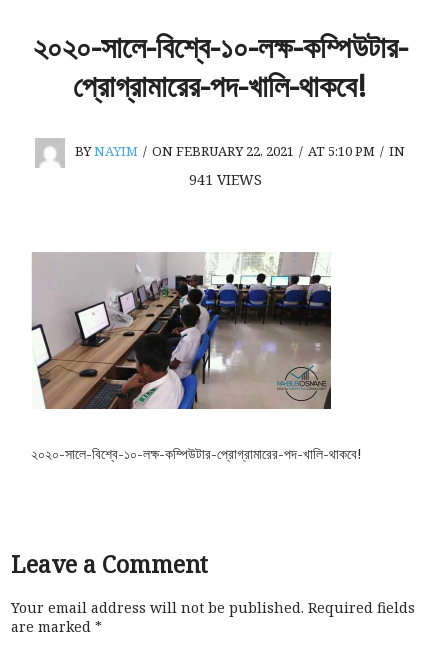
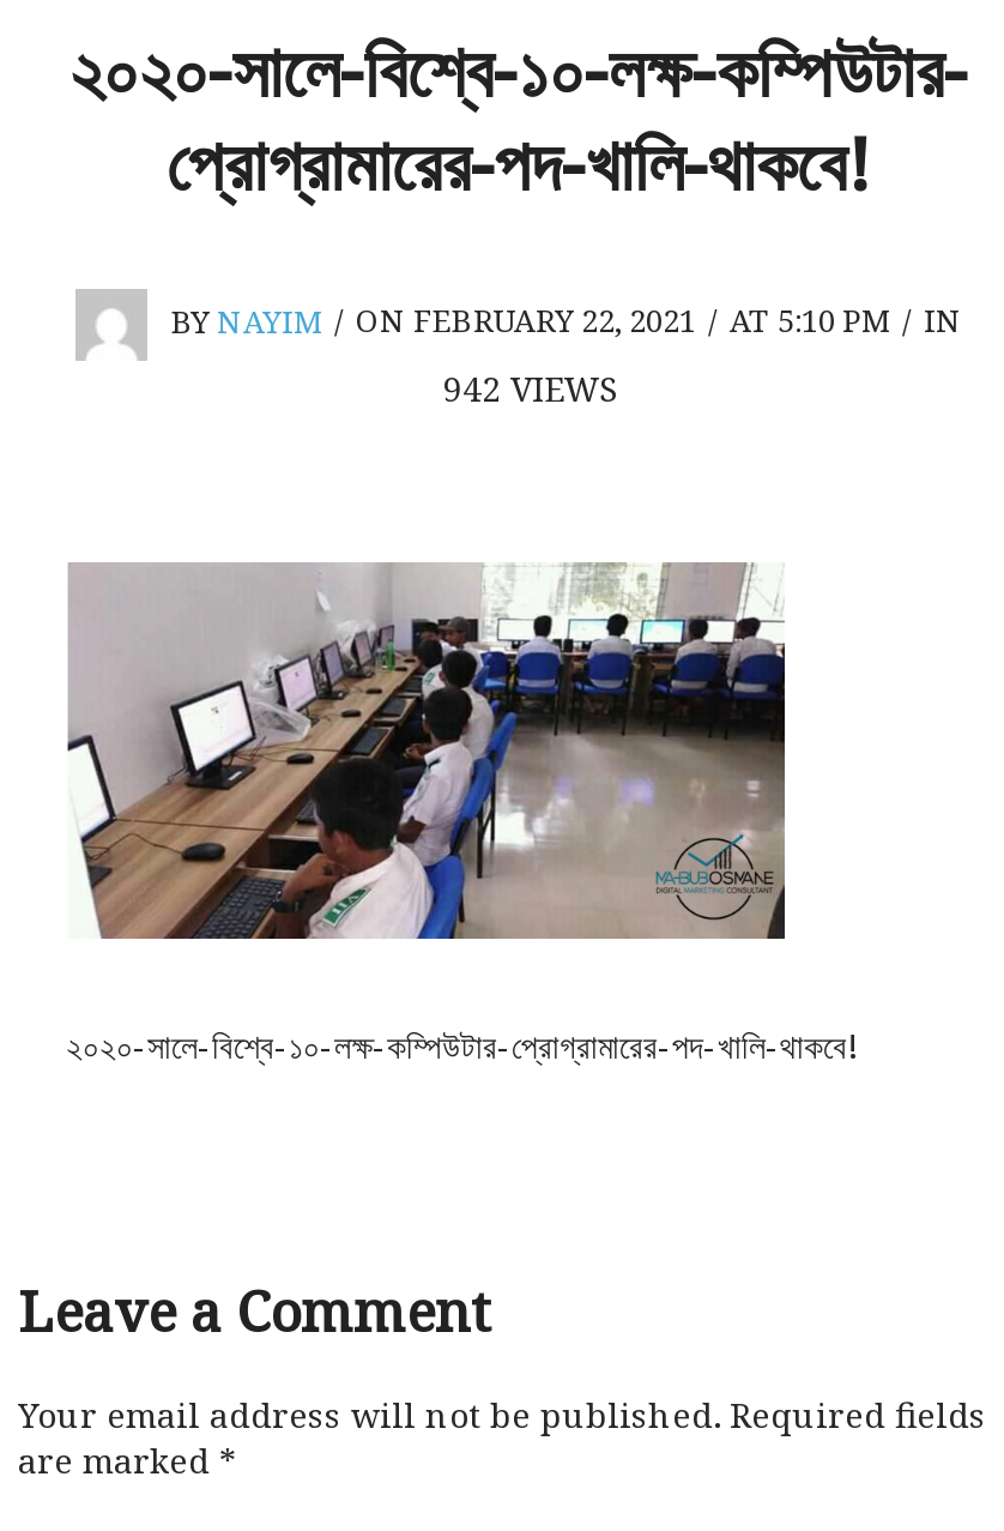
[188,170,261,189] 941 VIEWS -> [443,366,618,411] 942 VIEWS

